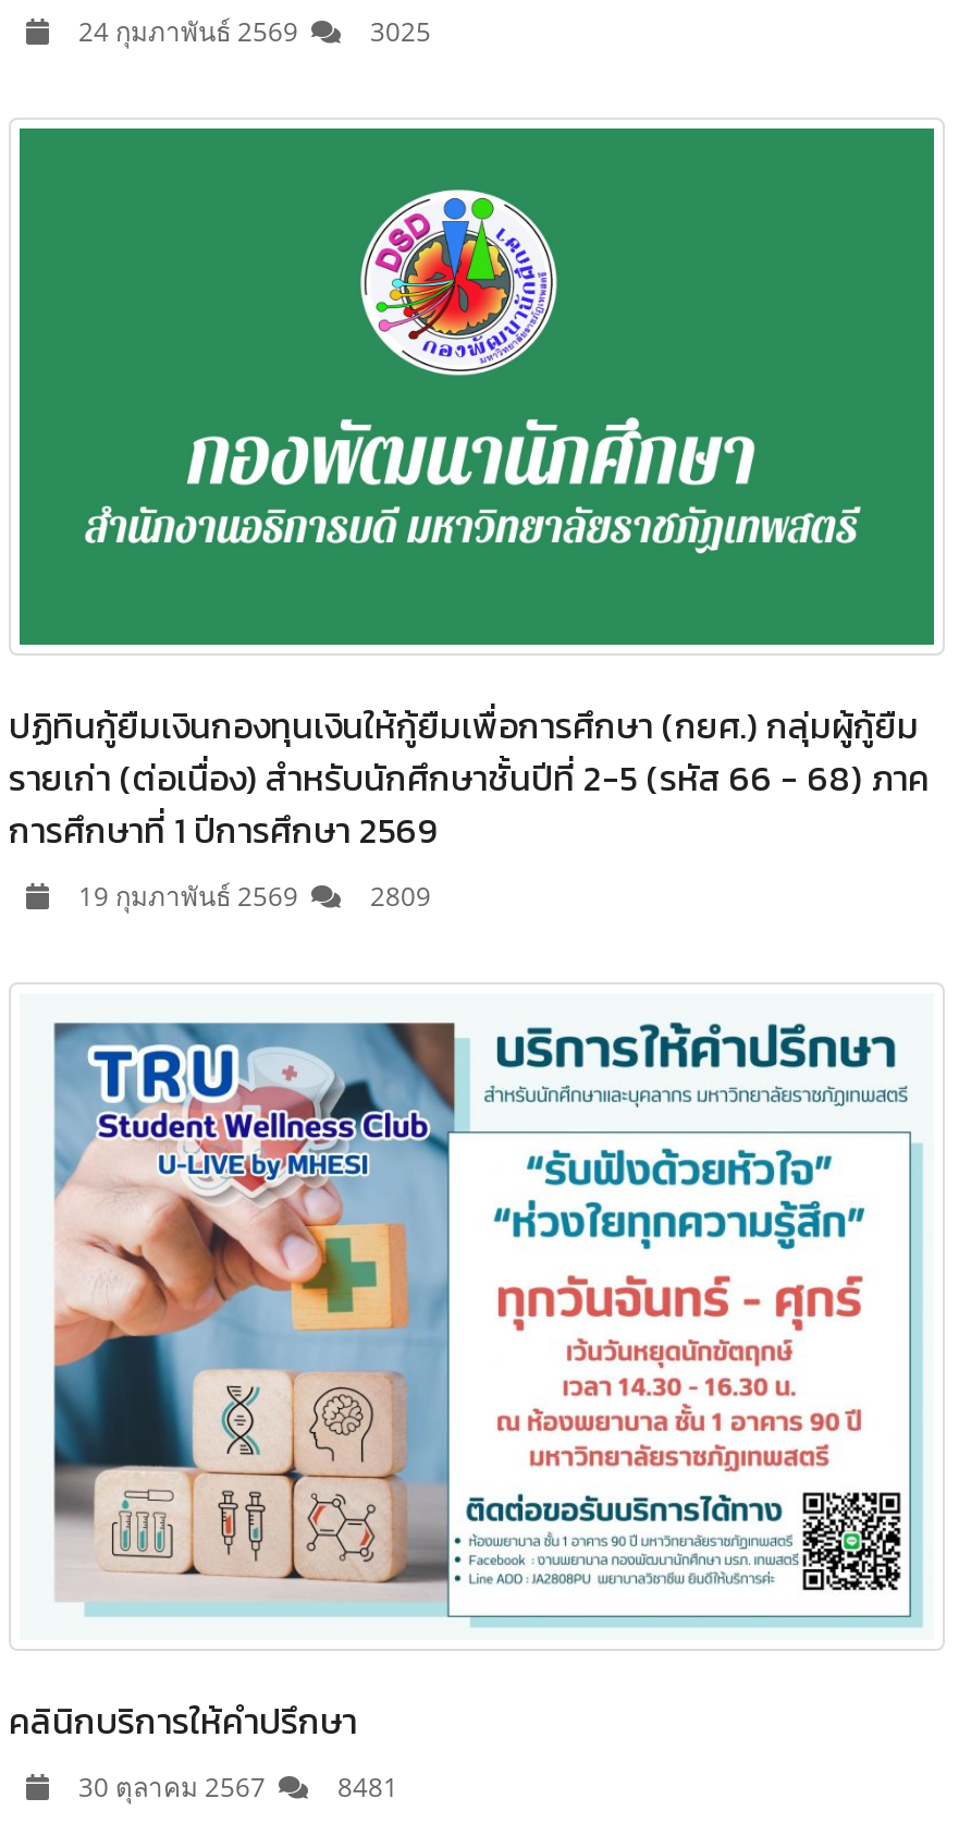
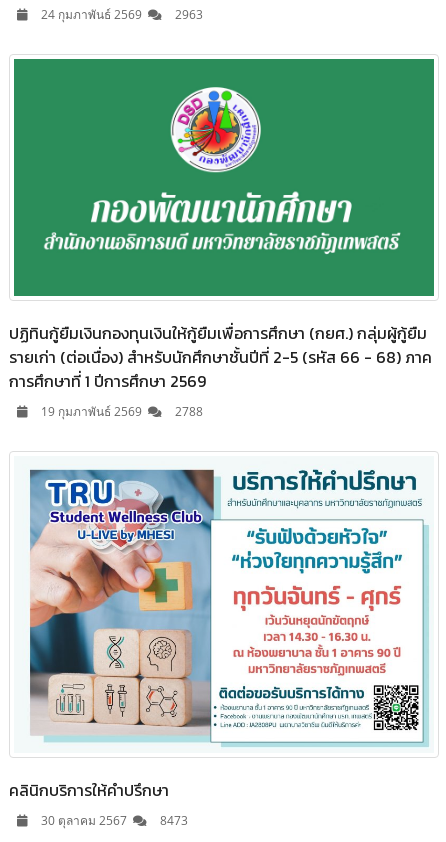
[364,14,431,51] 3025 -> [172,6,203,23] 2963
[364,877,431,914] 2809 -> [172,402,203,419] 2788
[331,1768,398,1805] 8481 -> [157,812,188,829] 8473

